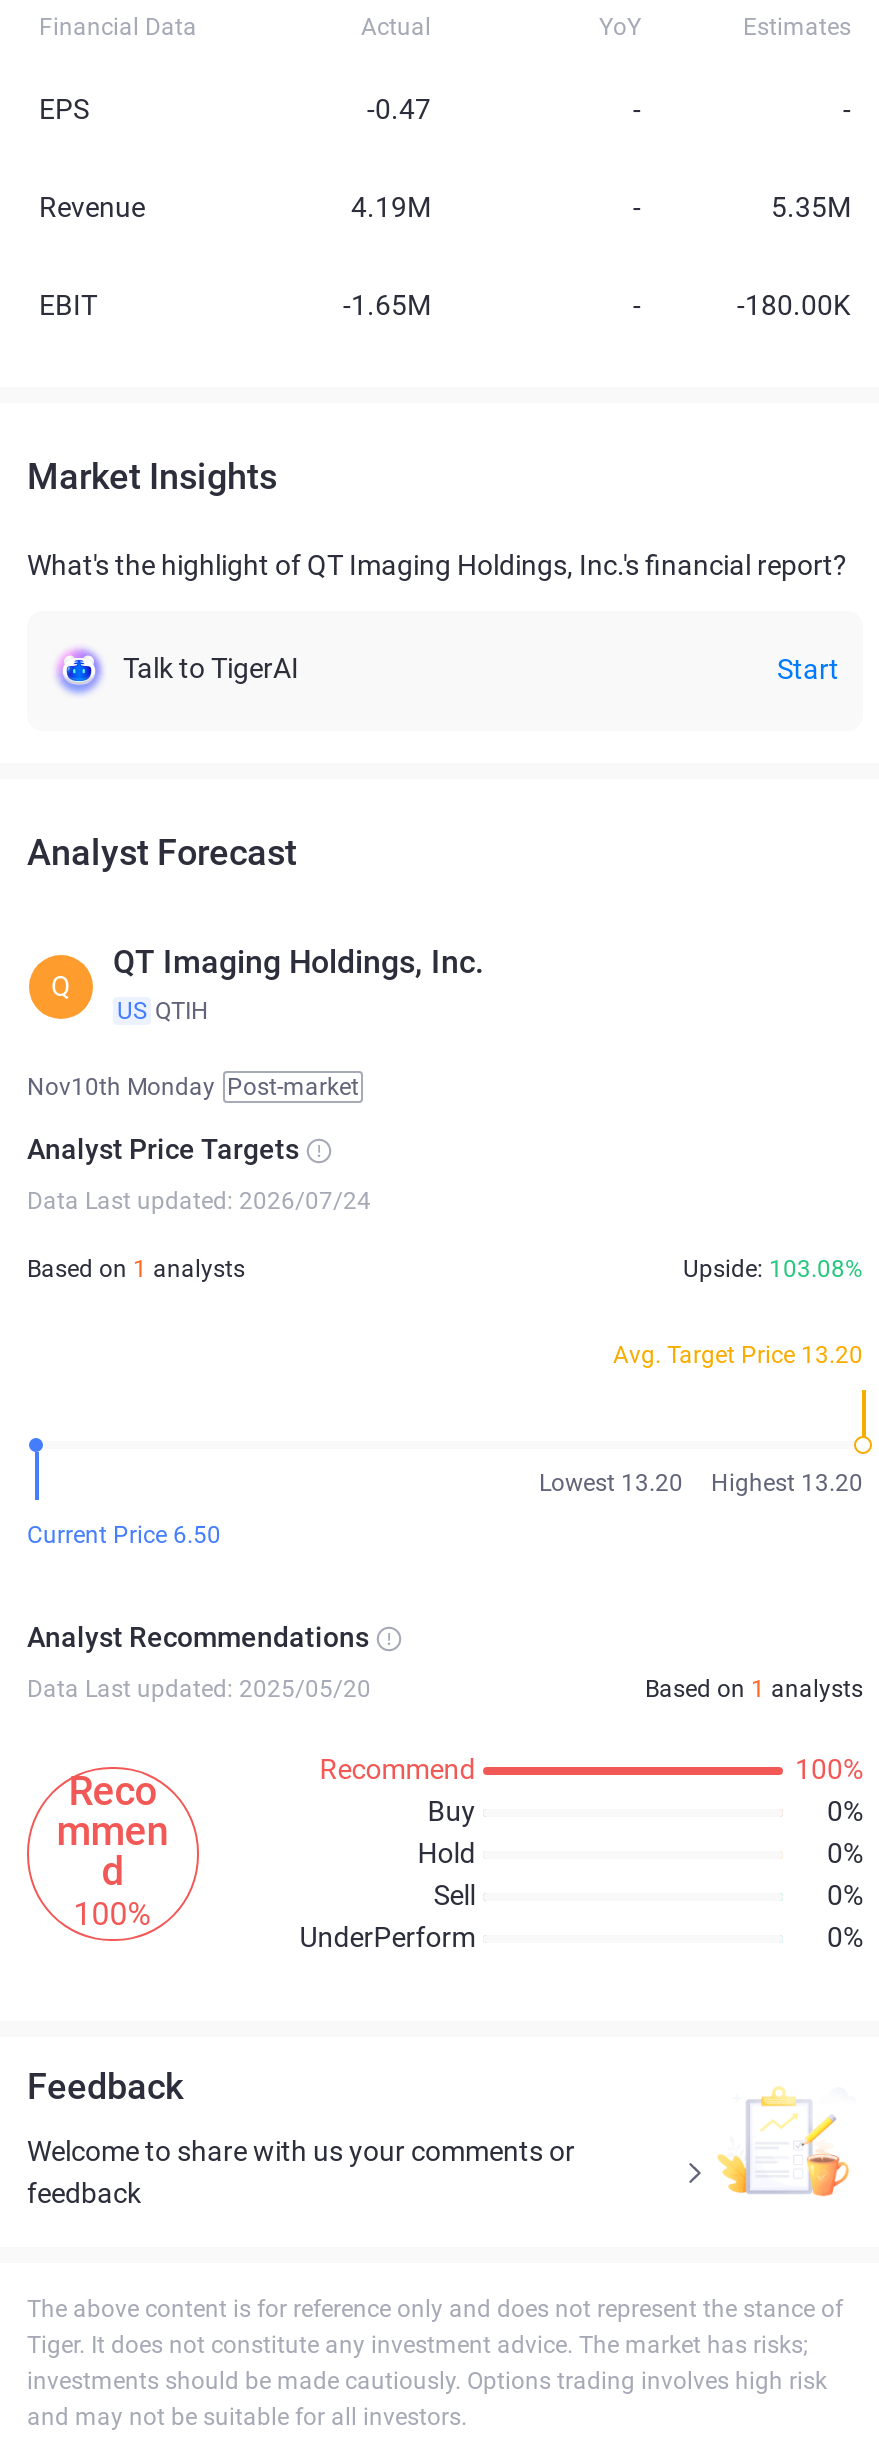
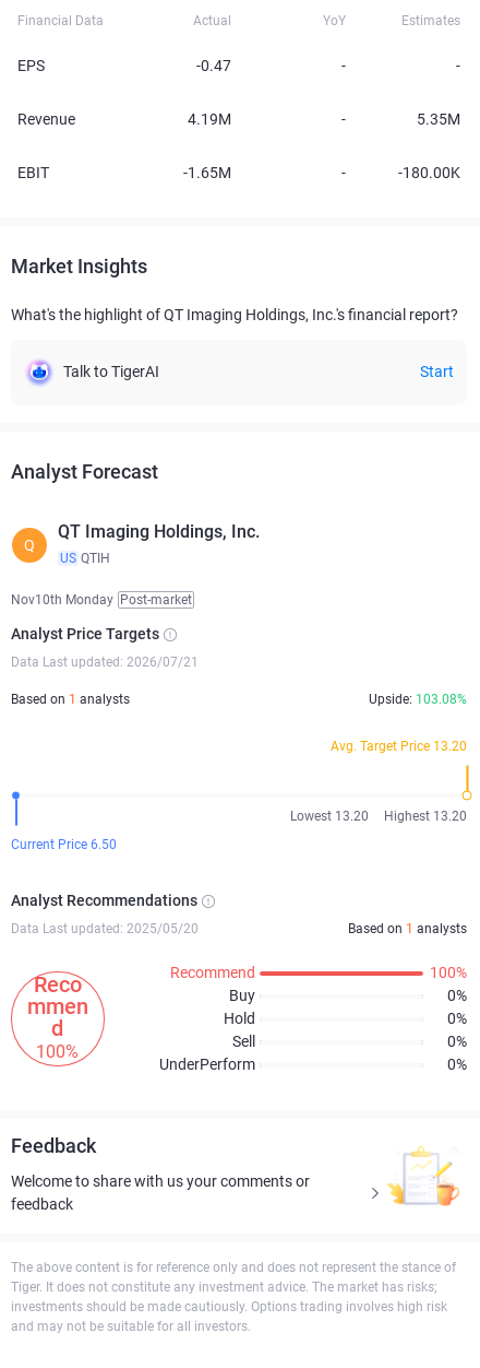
[27,1187,371,1215] Data Last updated: 2026/07/24 -> [11,654,199,670] Data Last updated: 2026/07/21

